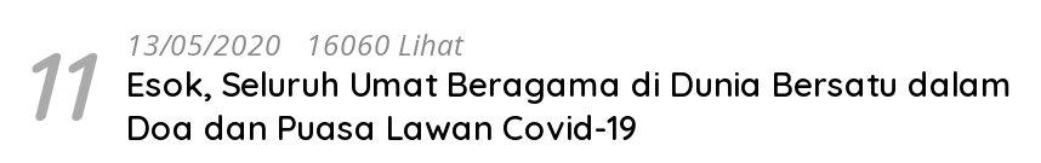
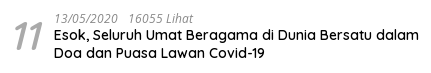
[17,24,1012,150] 11 13/05/2020 16060 Lihat Esok, Seluruh Umat Beragama di Dunia Bersatu dalam Doa dan Puasa Lawan Covid-19 -> [9,10,419,62] 11 13/05/2020 16055 Lihat Esok, Seluruh Umat Beragama di Dunia Bersatu dalam Doa dan Puasa Lawan Covid-19

